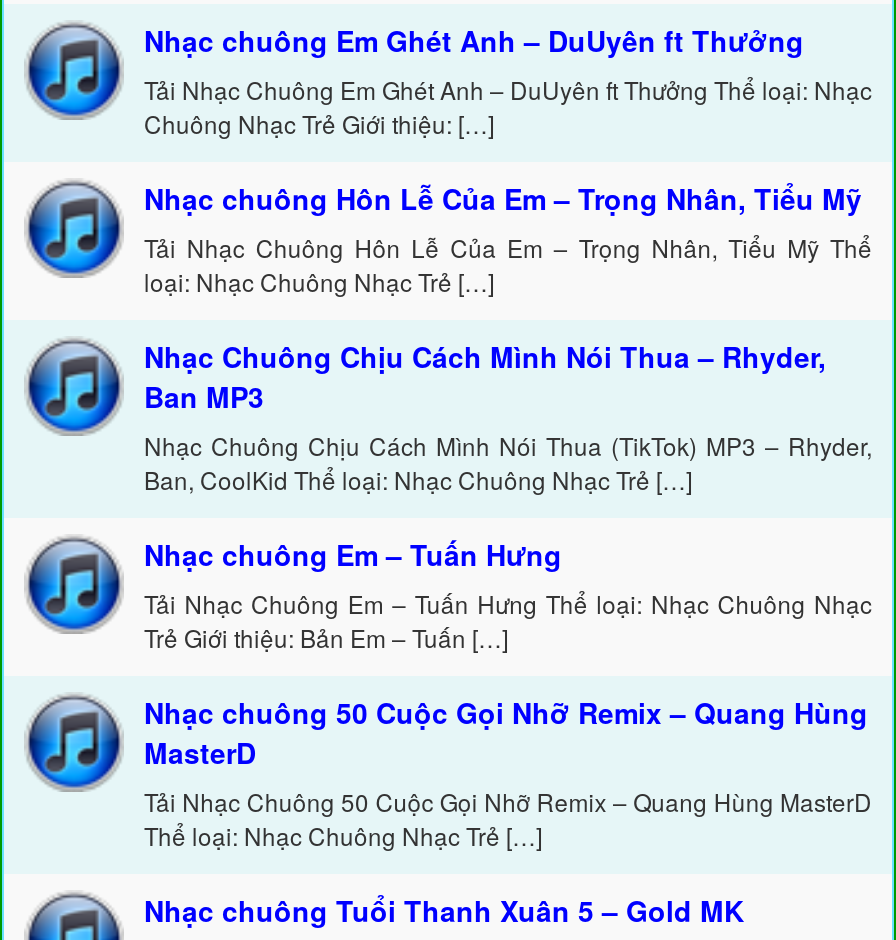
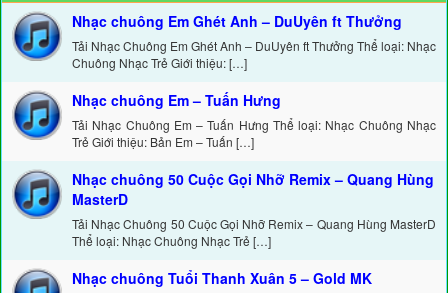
[144,179,872,497] Nhạc chuông Hôn Lễ Của Em – Trọng Nhân, Tiểu Mỹ | Tải Nhạc Chuông Hôn Lễ Của Em – Trọng Nhân, Tiểu Mỹ Thể | loại: Nhạc Chuông Nhạc Trẻ […] | Nhạc Chuông Chịu Cách Mình Nói Thua – Rhyder, | Ban MP3 | Nhạc Chuông Chịu Cách Mình Nói Thua (TikTok) MP3 – Rhyder, | Ban, CoolKid Thể loại: Nhạc Chuông Nhạc Trẻ […] -> none

